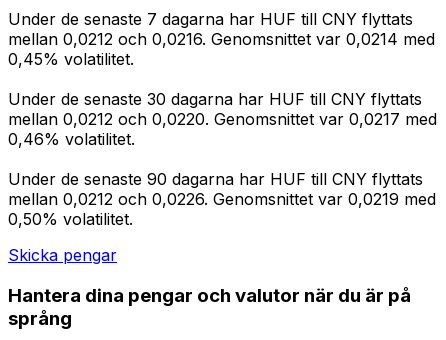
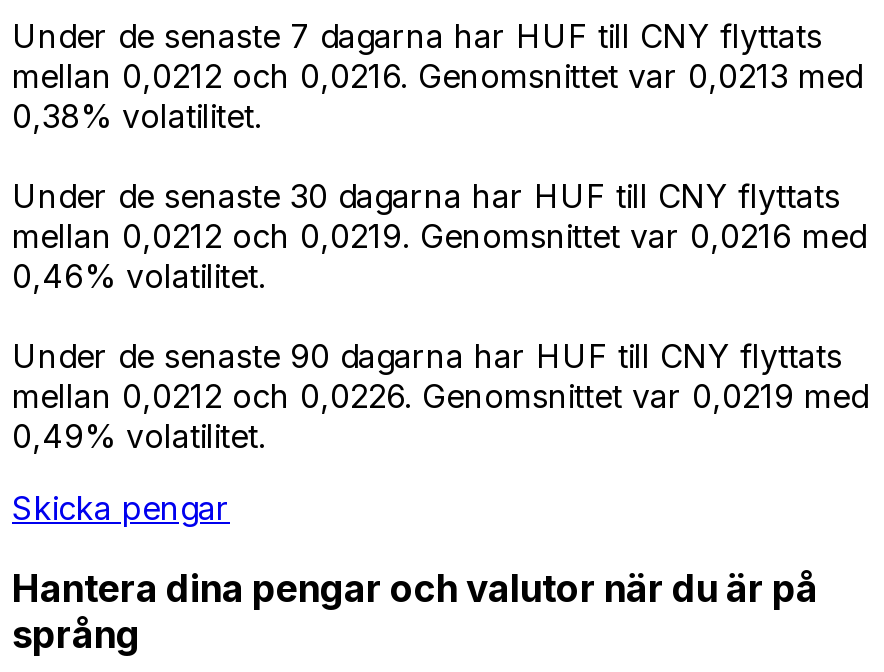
[8,29,435,49] mellan 0,0212 och 0,0216. Genomsnittet var 0,0214 med -> [12,56,862,96] mellan 0,0212 och 0,0216. Genomsnittet var 0,0213 med
[8,49,134,69] 0,45% volatilitet. -> [12,96,262,136] 0,38% volatilitet.
[8,109,437,129] mellan 0,0212 och 0,0220. Genomsnittet var 0,0217 med -> [12,216,866,256] mellan 0,0212 och 0,0219. Genomsnittet var 0,0216 med
[8,209,133,229] 0,50% volatilitet. -> [12,416,266,456] 0,49% volatilitet.

